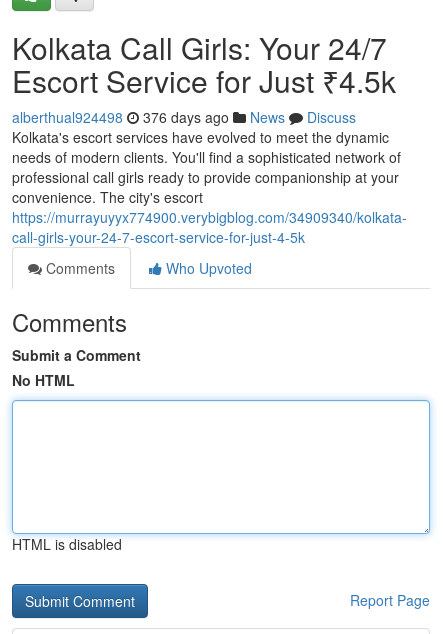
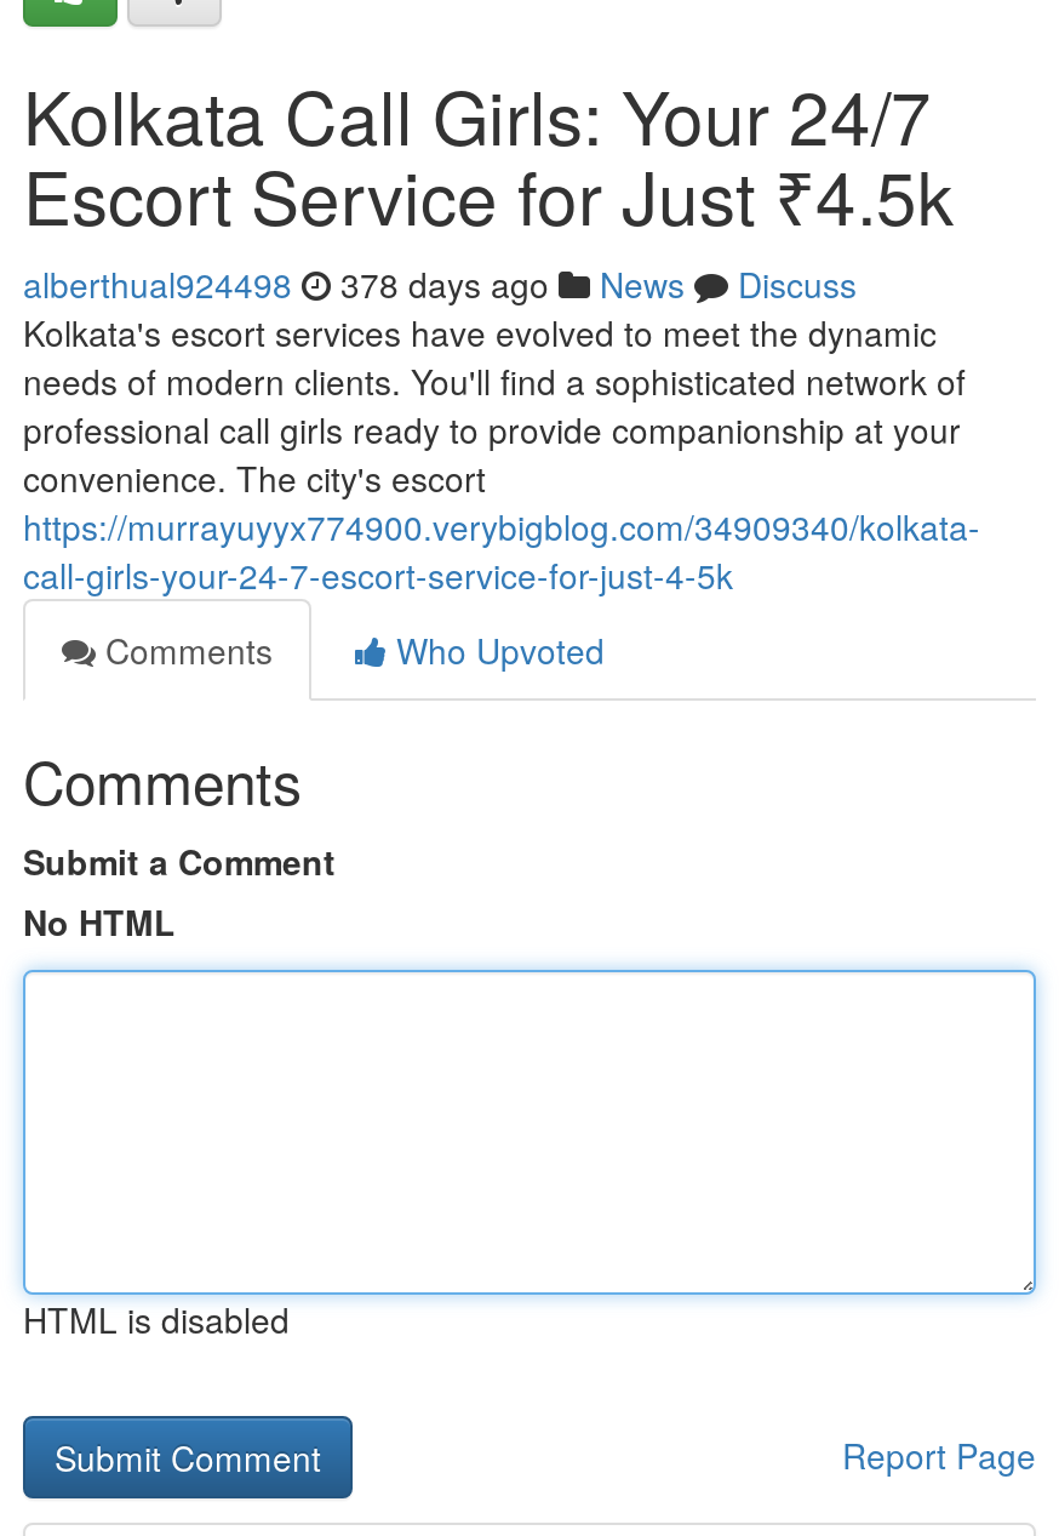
[12,107,356,127] alberthual924498 376 days ago News Discuss -> [23,259,857,308] alberthual924498 378 days ago News Discuss

